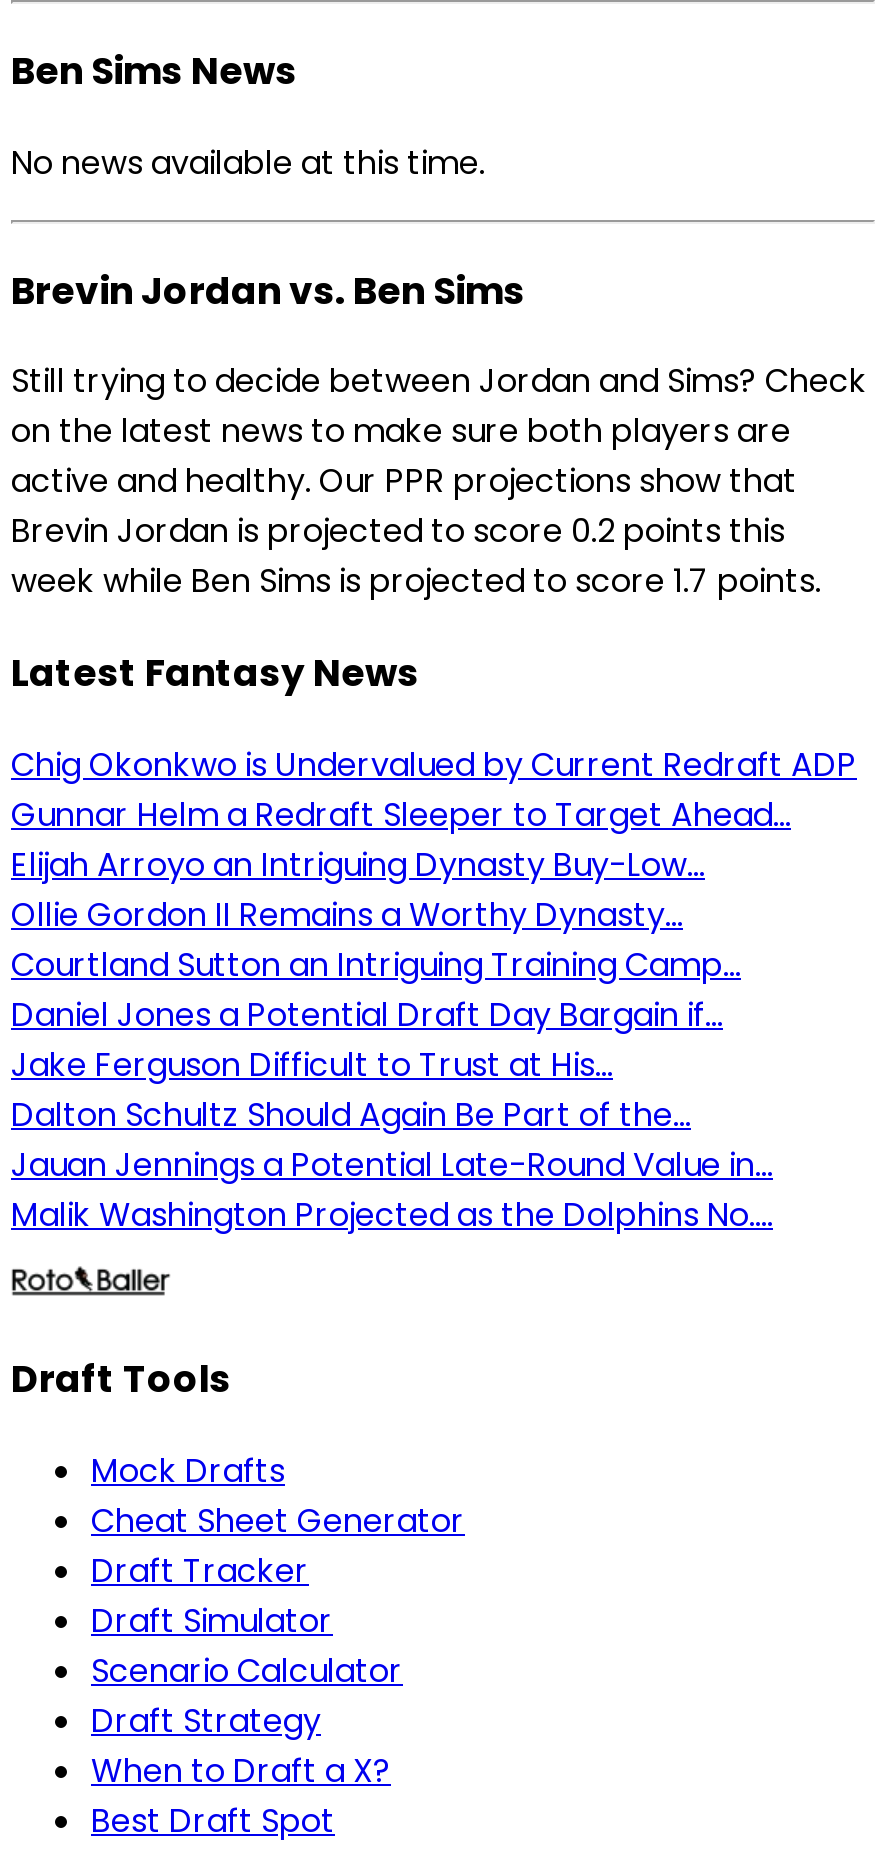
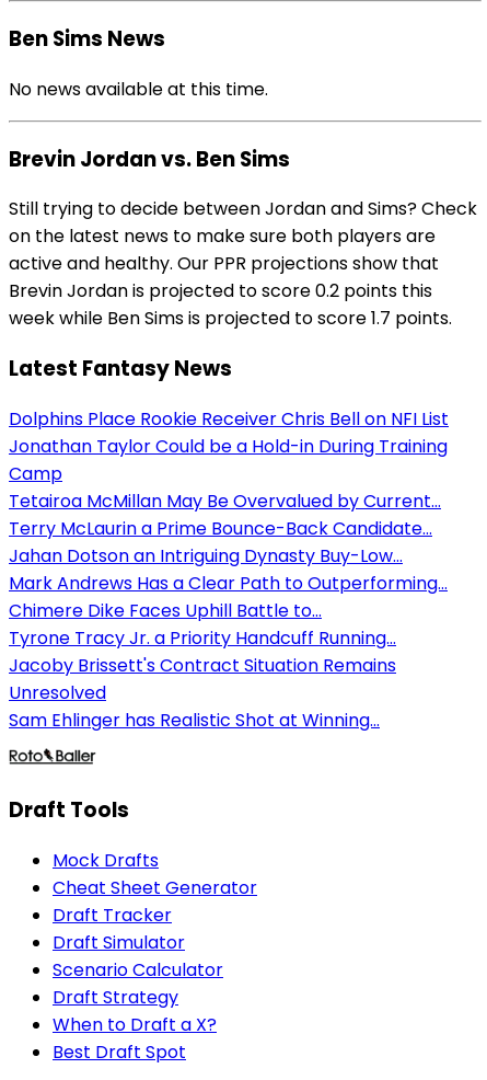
[11,741,857,1237] Chig Okonkwo is Undervalued by Current Redraft ADP | Gunnar Helm a Redraft Sleeper to Target Ahead... | Elijah Arroyo an Intriguing Dynasty Buy-Low... | Ollie Gordon II Remains a Worthy Dynasty... | Courtland Sutton an Intriguing Training Camp... | Daniel Jones a Potential Draft Day Bargain if... | Jake Ferguson Difficult to Trust at His... | Dalton Schultz Should Again Be Part of the... | Jauan Jennings a Potential Late-Round Value in... | Malik Washington Projected as the Dolphins No.... -> [9,406,449,732] Dolphins Place Rookie Receiver Chris Bell on NFI List | Jonathan Taylor Could be a Hold-in During Training | Camp | Tetairoa McMillan May Be Overvalued by Current... | Terry McLaurin a Prime Bounce-Back Candidate... | Jahan Dotson an Intriguing Dynasty Buy-Low... | Mark Andrews Has a Clear Path to Outperforming... | Chimere Dike Faces Uphill Battle to... | Tyrone Tracy Jr. a Priority Handcuff Running... | Jacoby Brissett's Contract Situation Remains | Unresolved | Sam Ehlinger has Realistic Shot at Winning...

